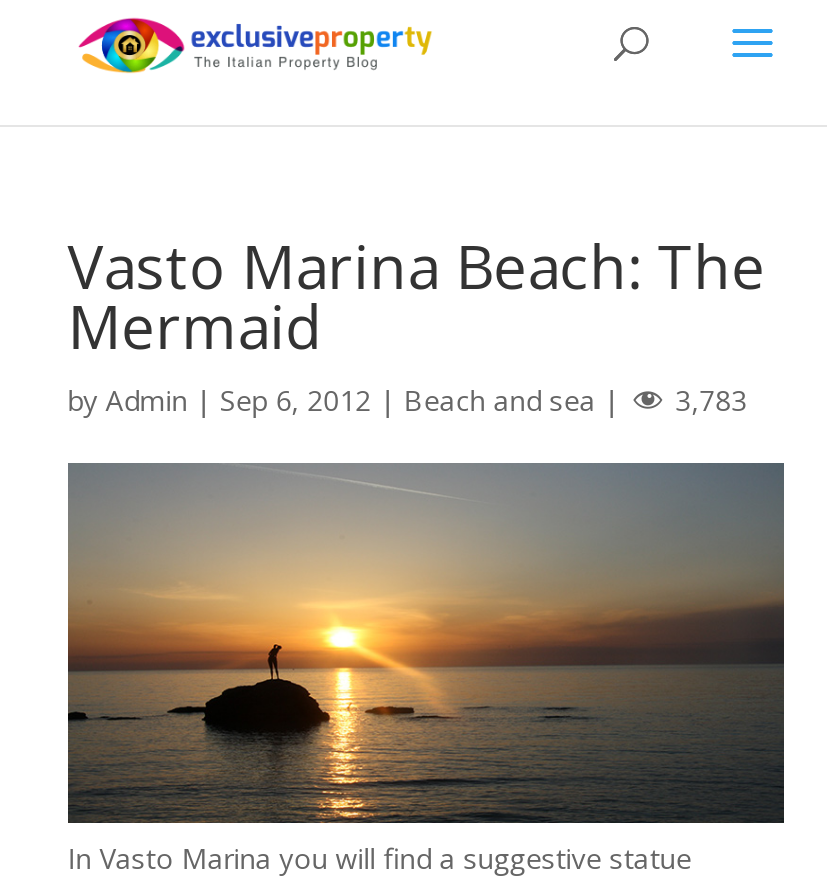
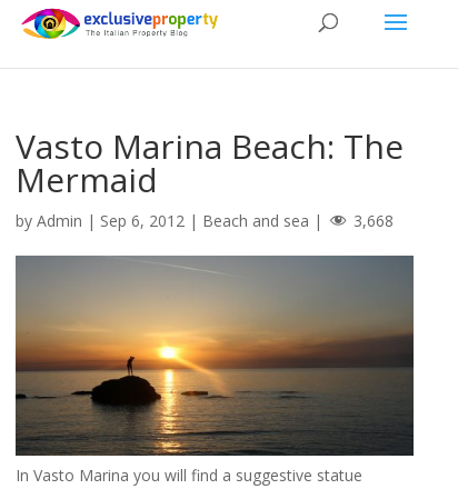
[676,381,748,419] 3,783 -> [353,210,393,231] 3,668

